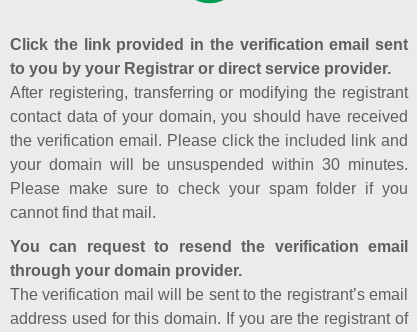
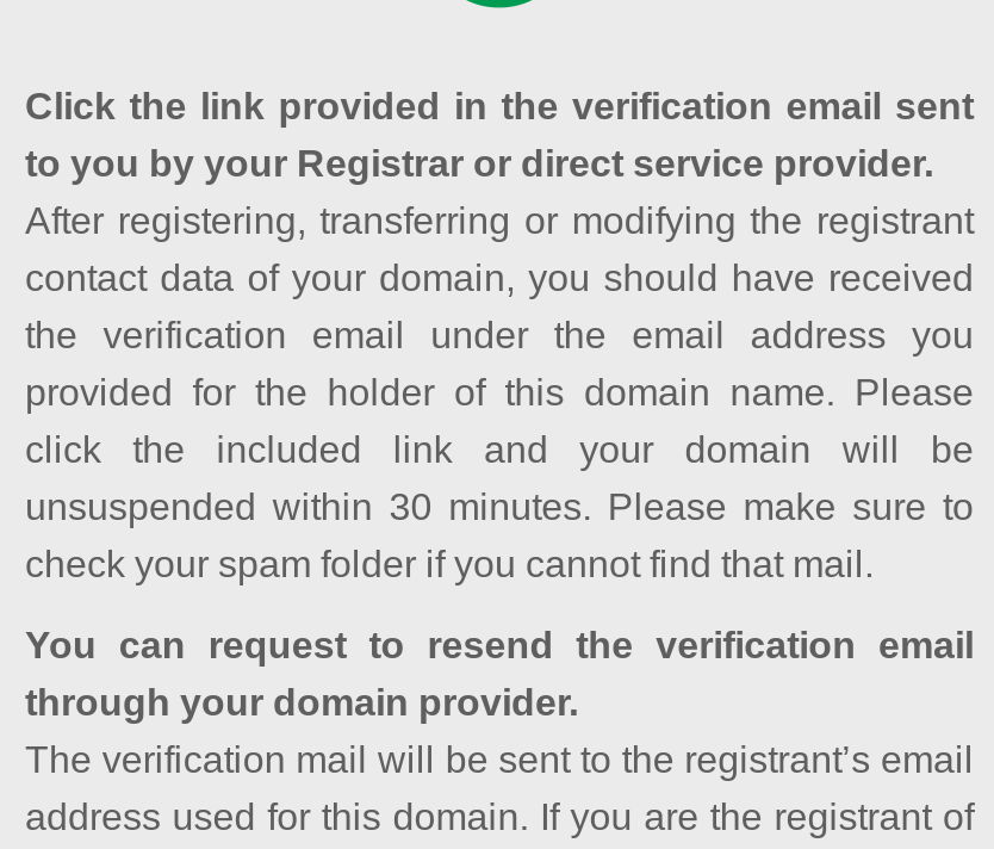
[10,132,408,221] the verification email. Please click the included link and | your domain will be unsuspended within 30 minutes. | Please make sure to check your spam folder if you | cannot find that mail. -> [25,315,974,584] the verification email under the email address you | provided for the holder of this domain name. Please | click the included link and your domain will be | unsuspended within 30 minutes. Please make sure to | check your spam folder if you cannot find that mail.

